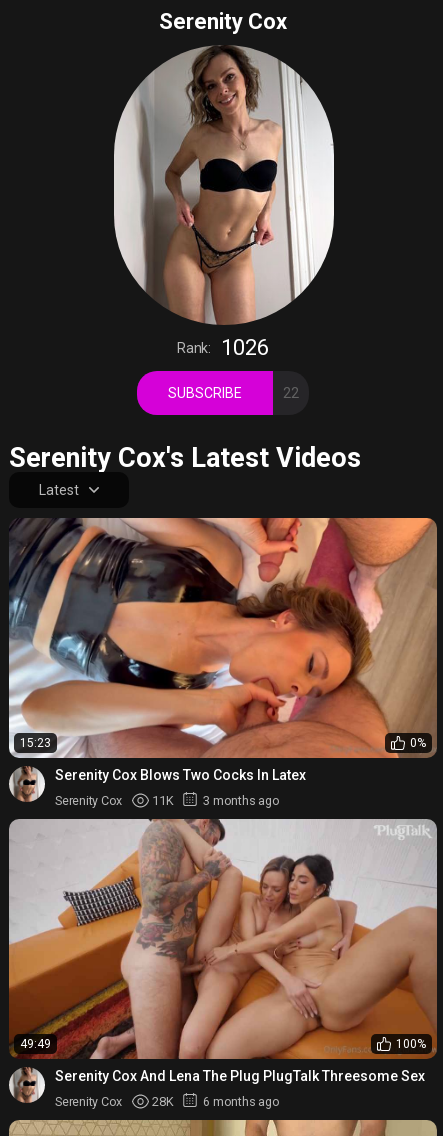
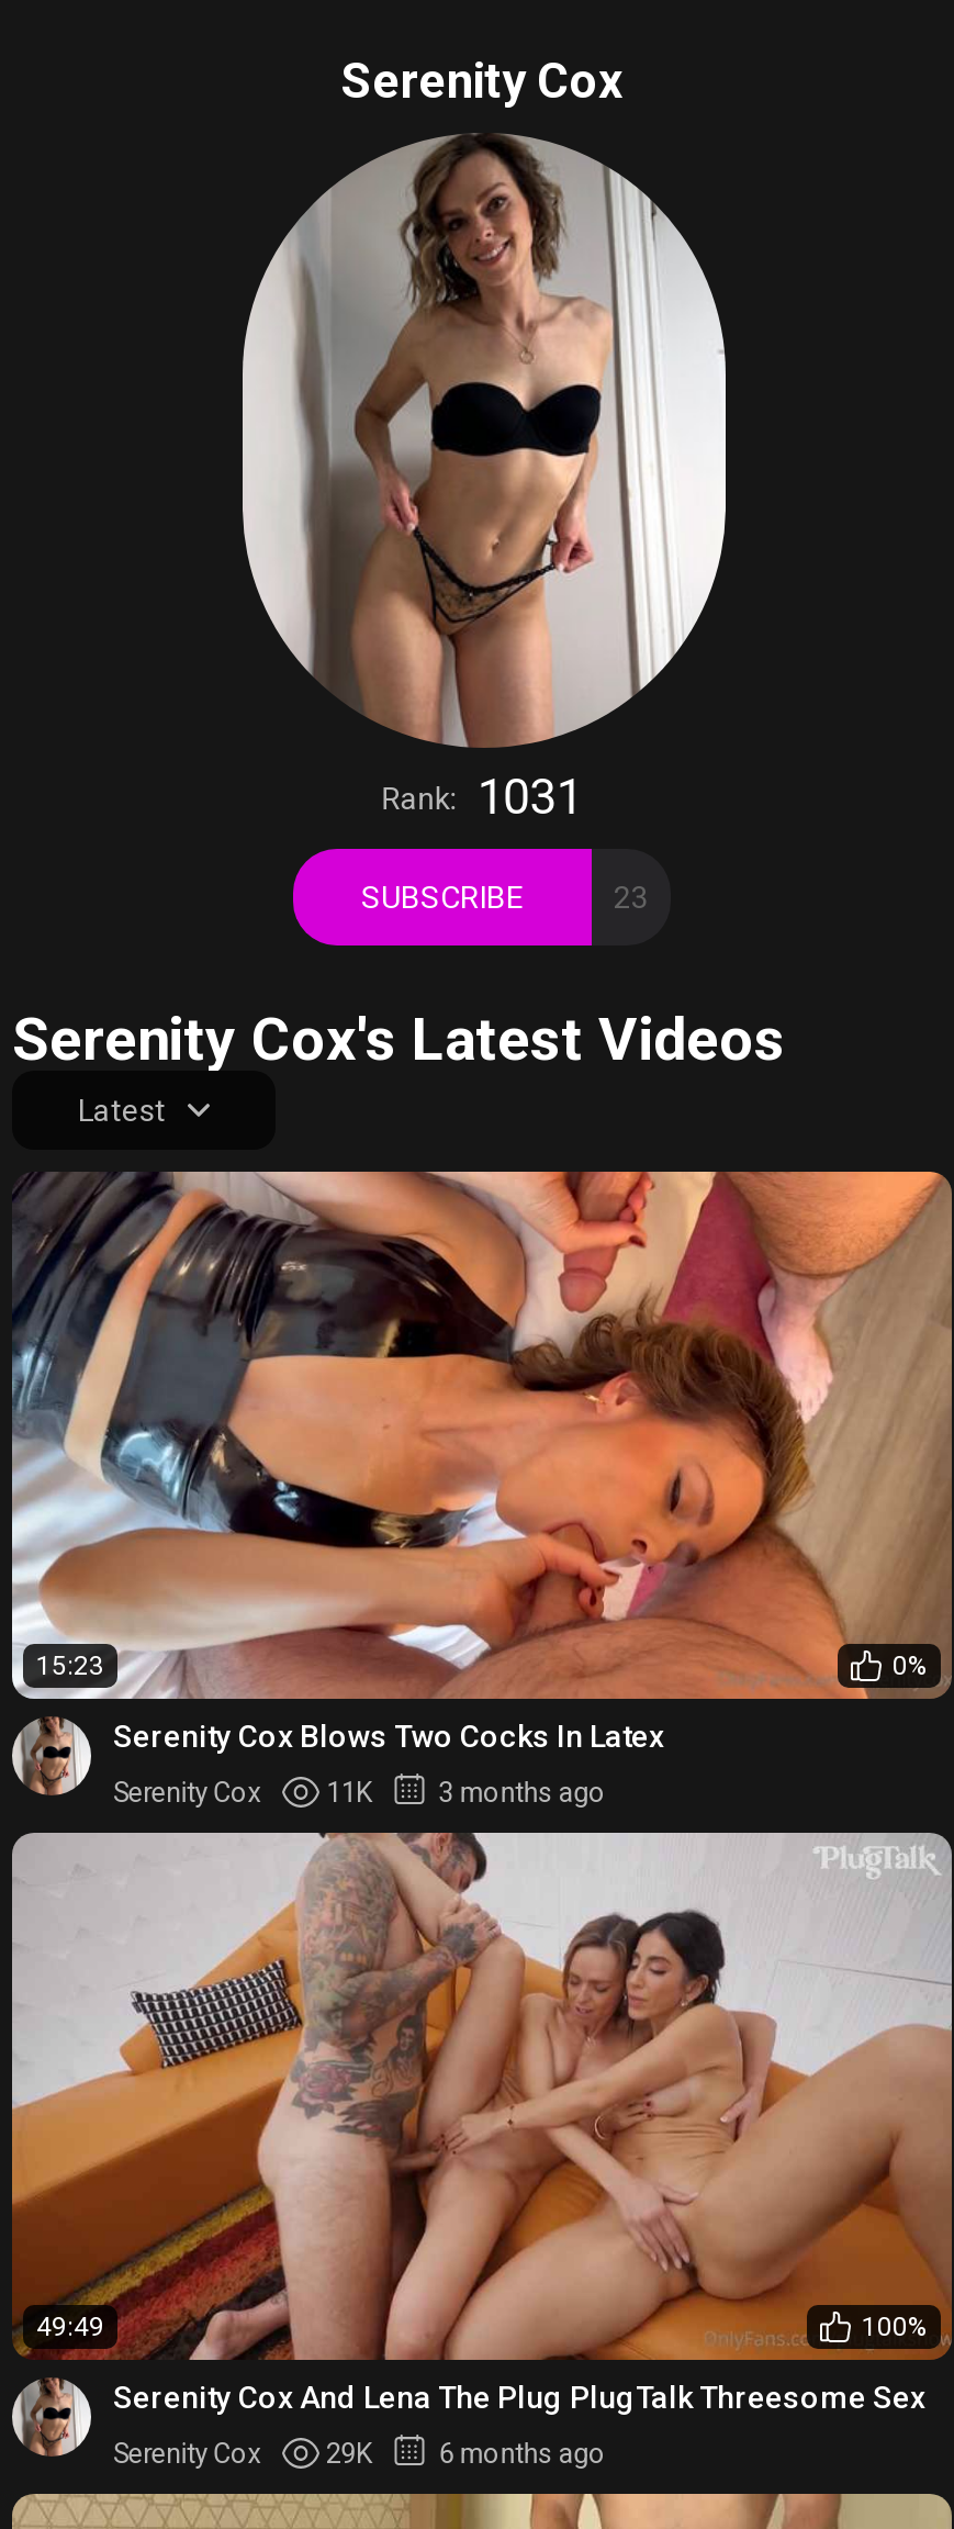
[177,335,269,360] Rank: 1026 -> [381,770,582,825] Rank: 1031
[283,385,299,401] 22 -> [614,880,649,915] 23
[55,1094,279,1109] Serenity Cox 28K 6 months ago -> [113,2436,605,2469] Serenity Cox 29K 6 months ago

